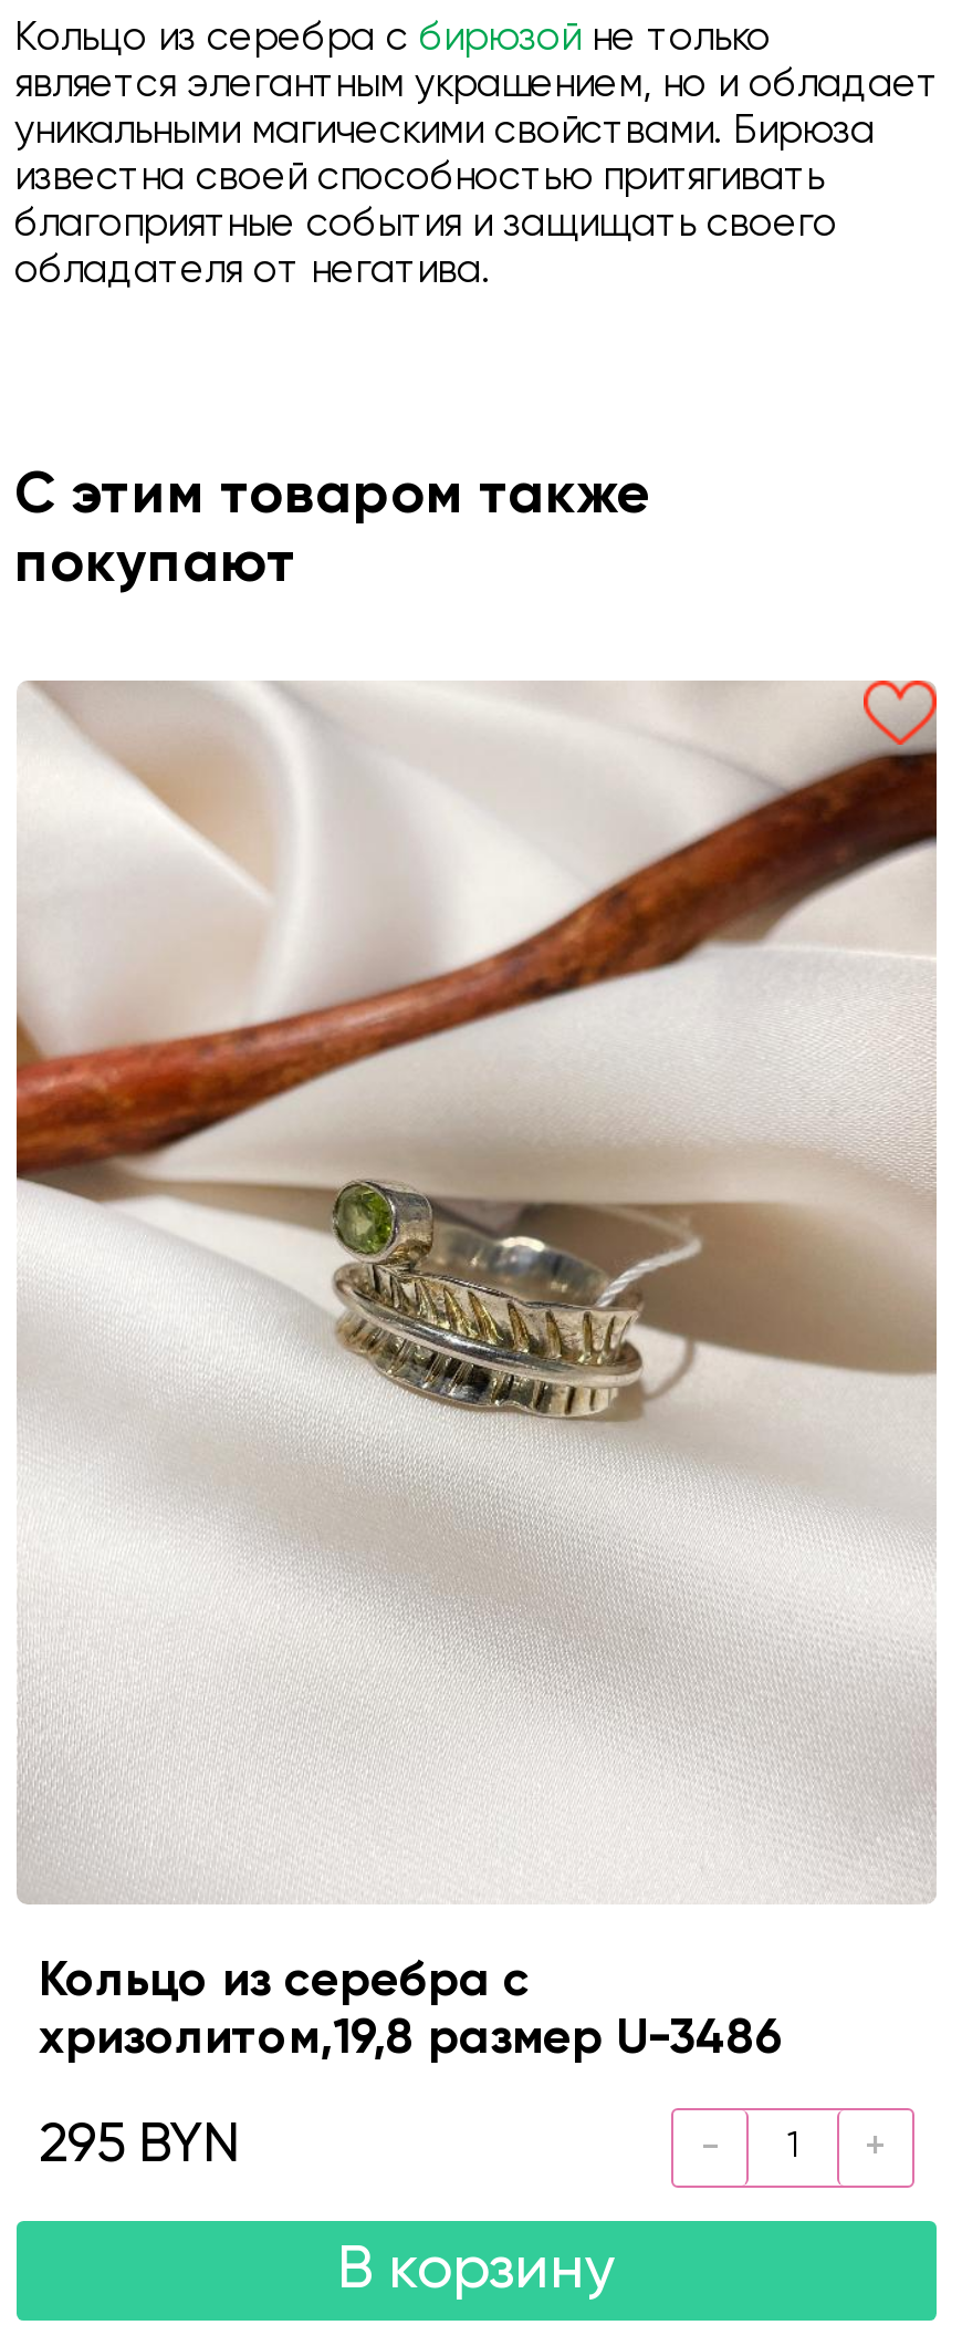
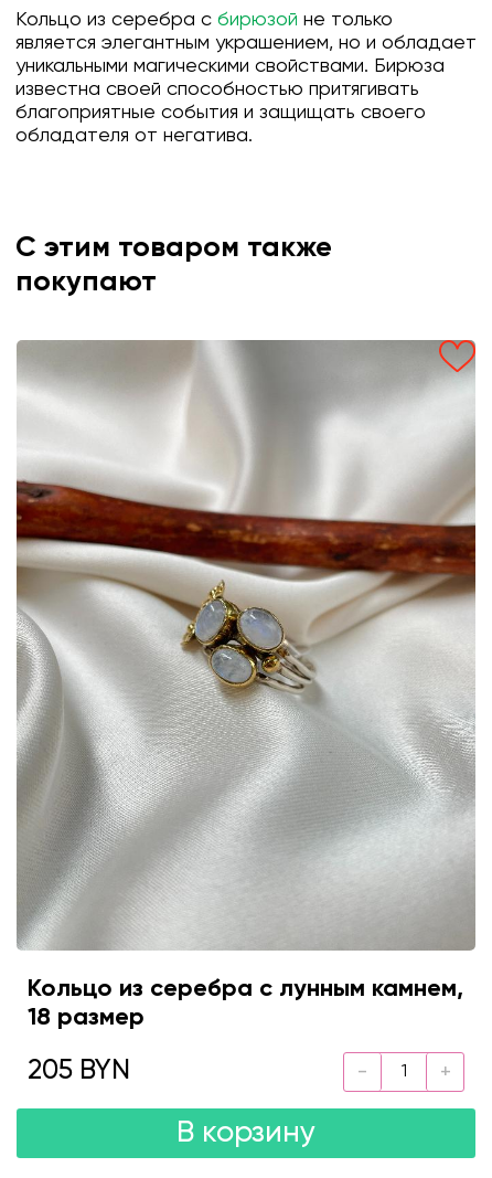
[14,681,939,2064] [image] | Кольцо из серебра с | хризолитом,19,8 размер U-3486 -> [17,340,477,1030] [image] | Кольцо из серебра с лунным камнем, | 18 размер
[39,2119,240,2175] 295 BYN -> [28,1058,130,1085] 205 BYN

